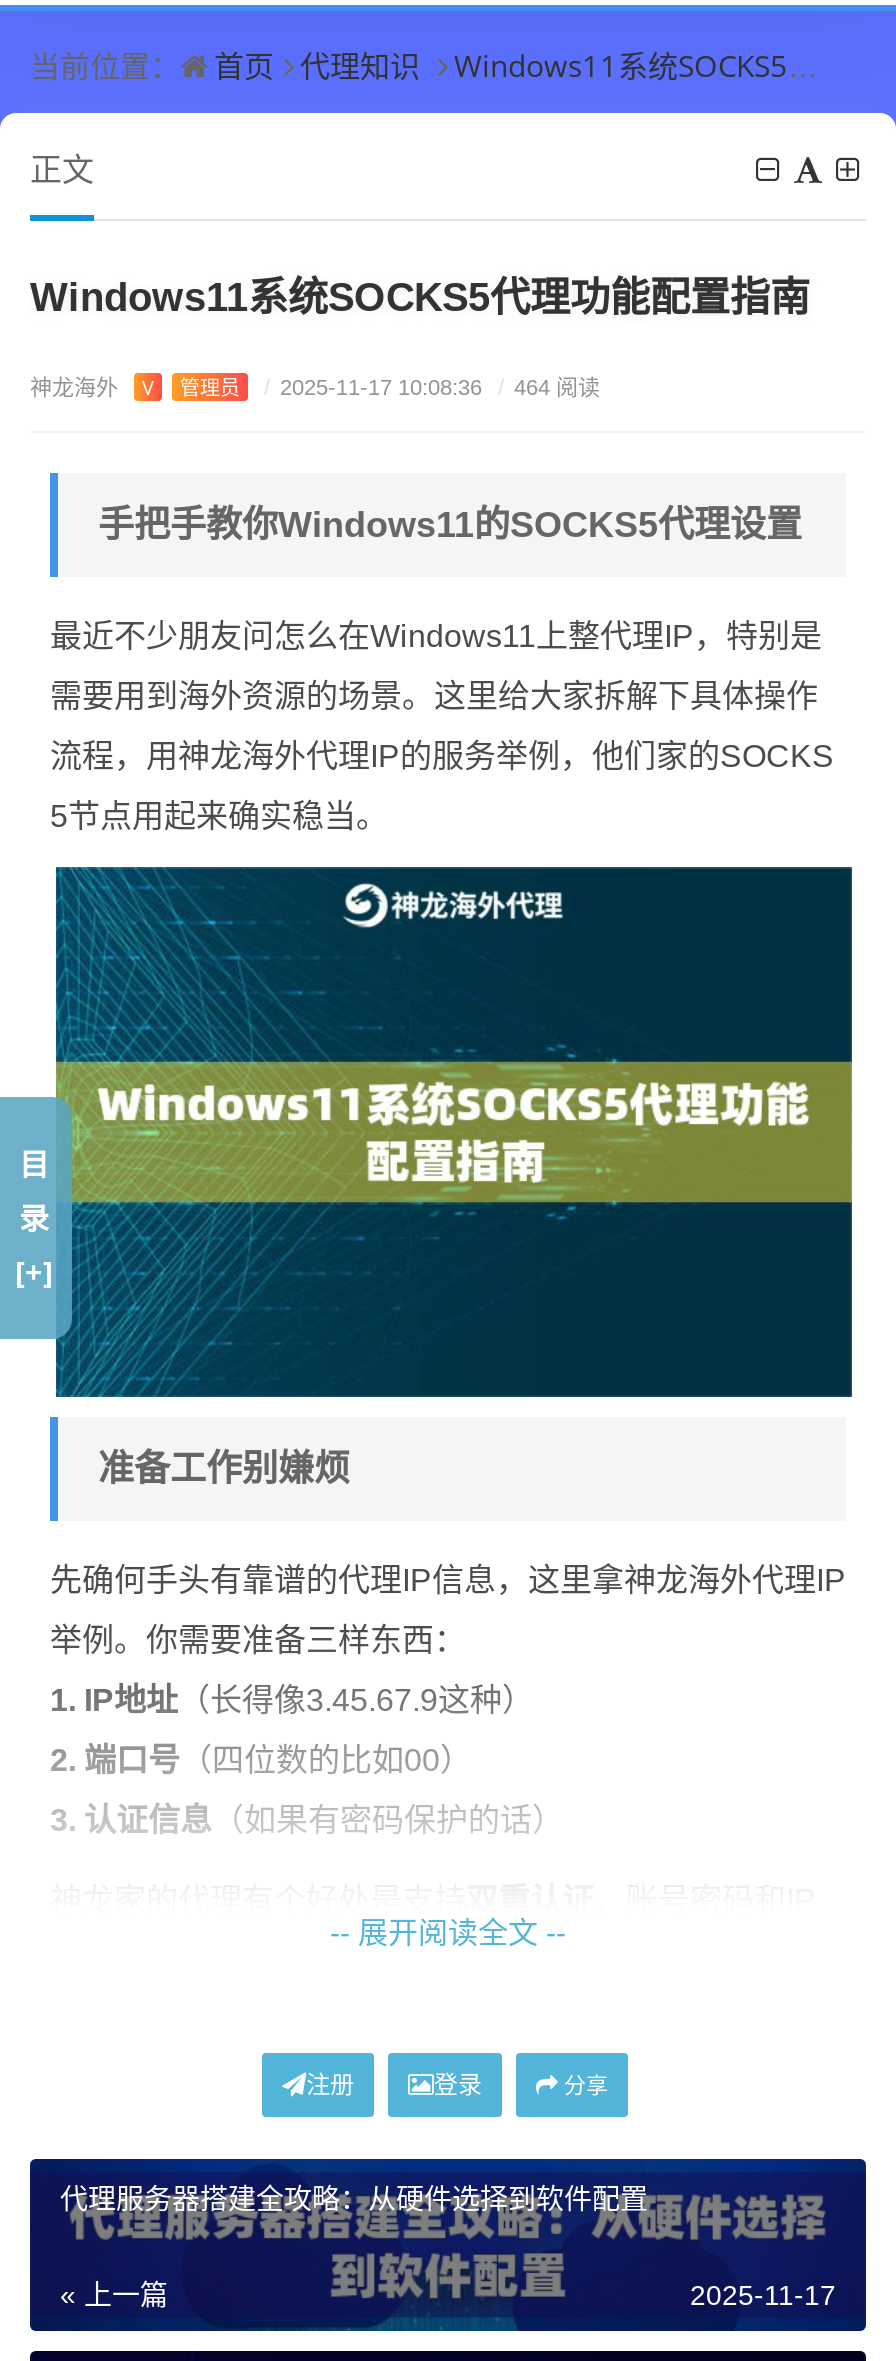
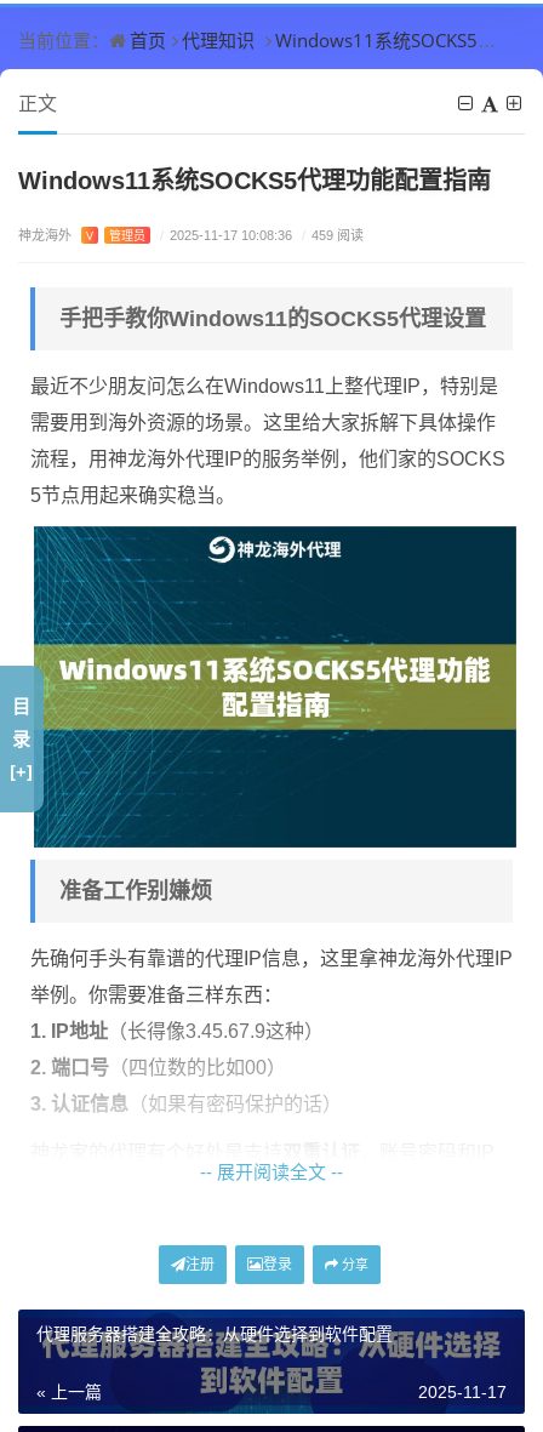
[30,371,600,401] 神龙海外 V 管理员 / 2025-11-17 10:08:36 / 464 阅读 -> [18,226,364,244] 神龙海外 V 管理员 / 2025-11-17 10:08:36 / 459 阅读

